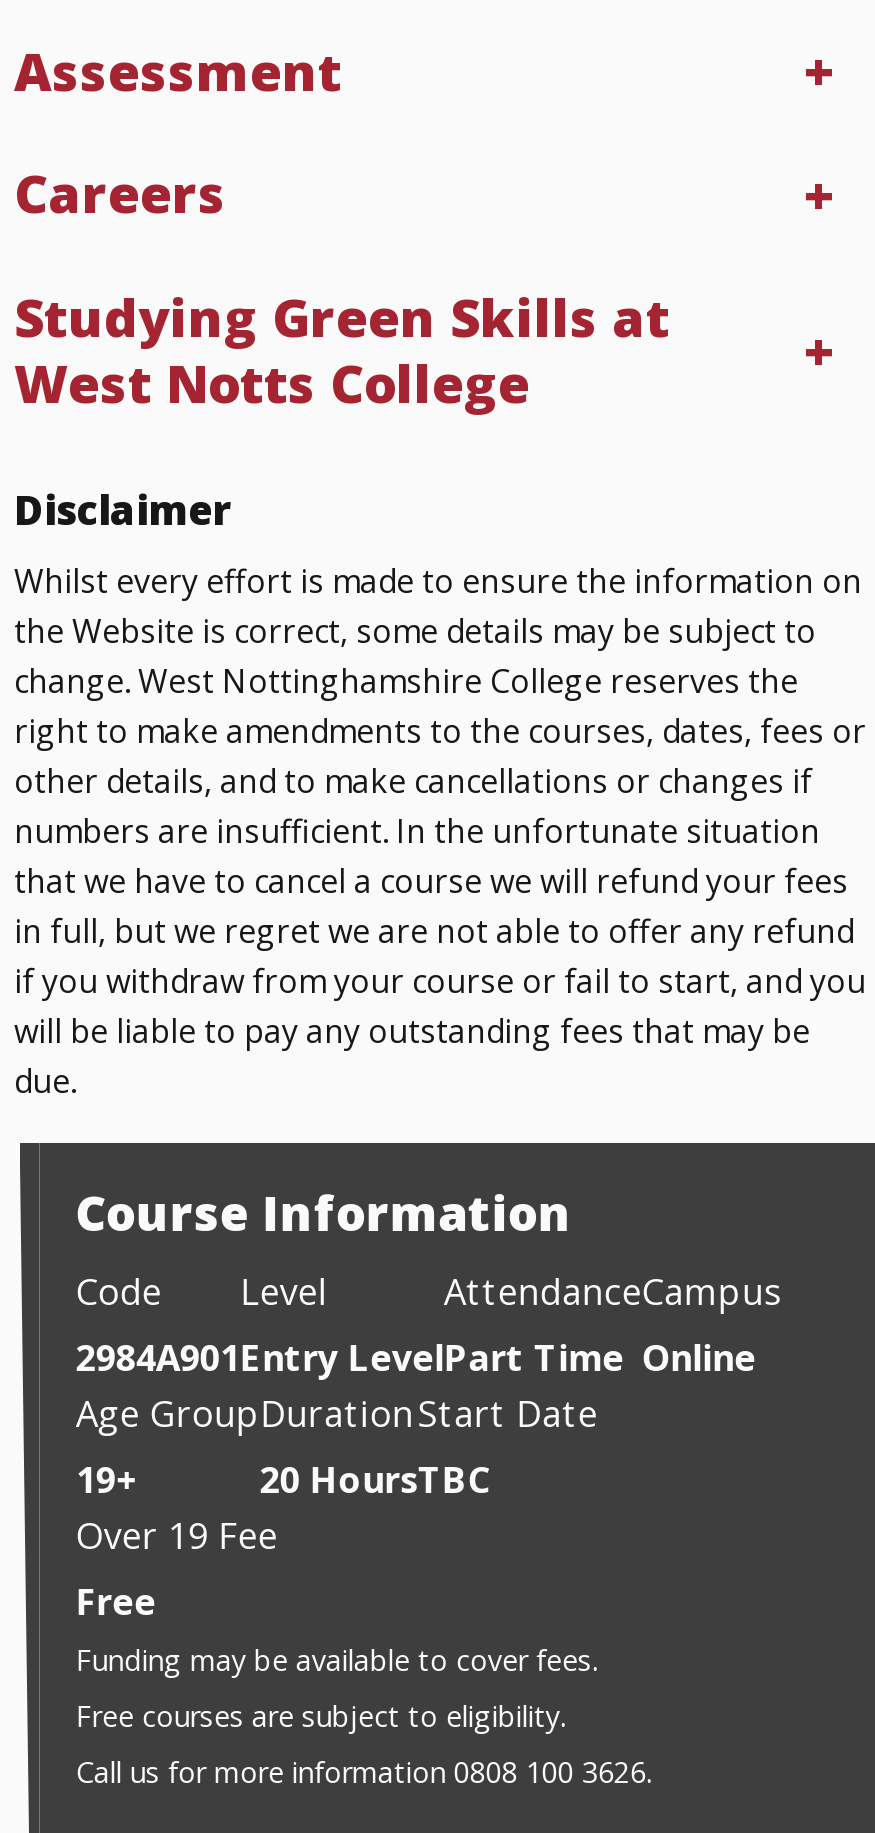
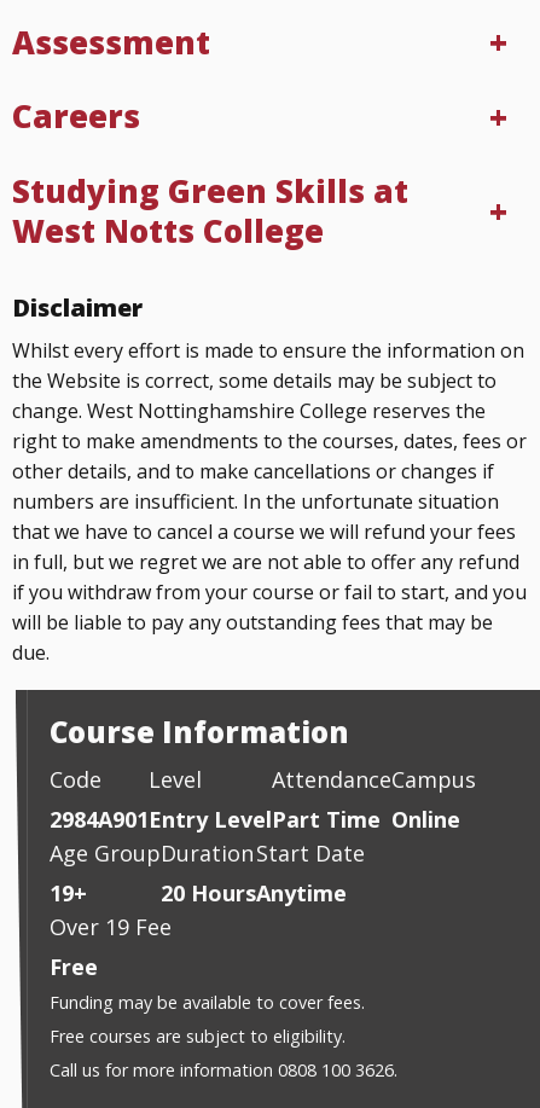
[418,1454,492,1502] TBC -> [256,878,346,907] Anytime

